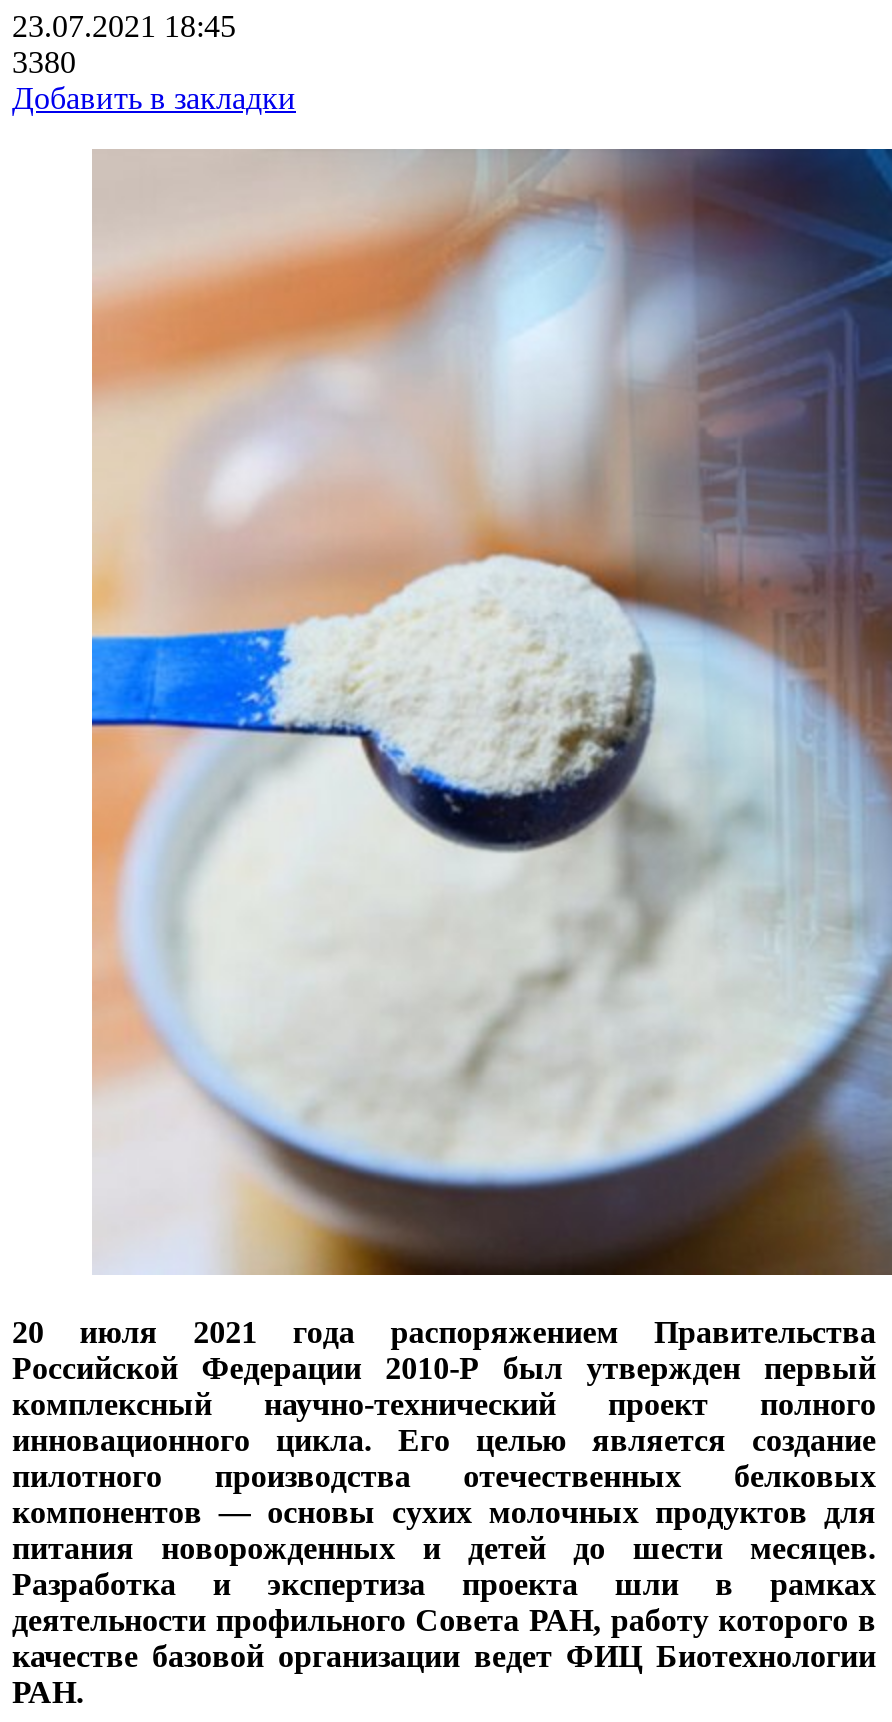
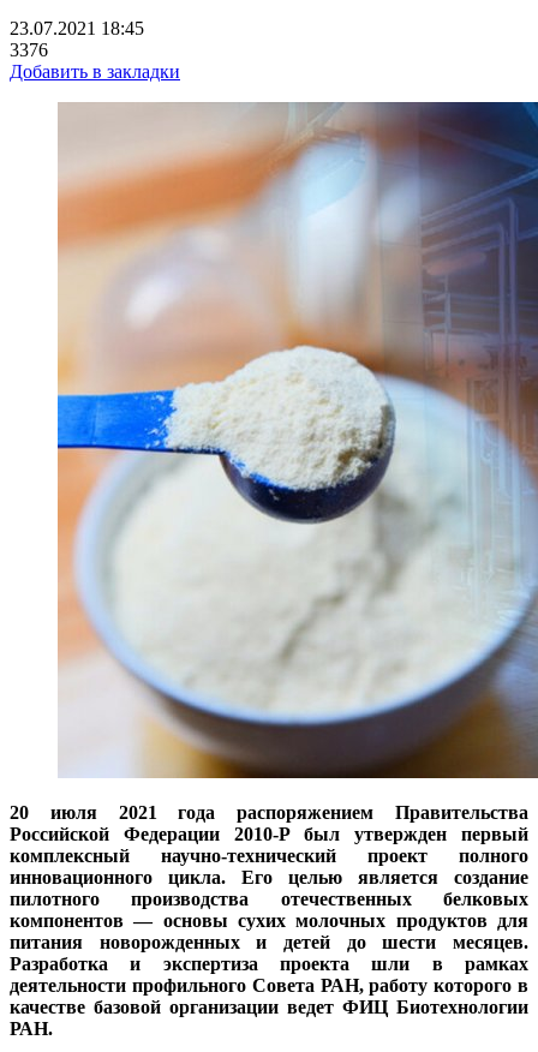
[12,46,76,80] 3380 -> [10,40,48,61] 3376

